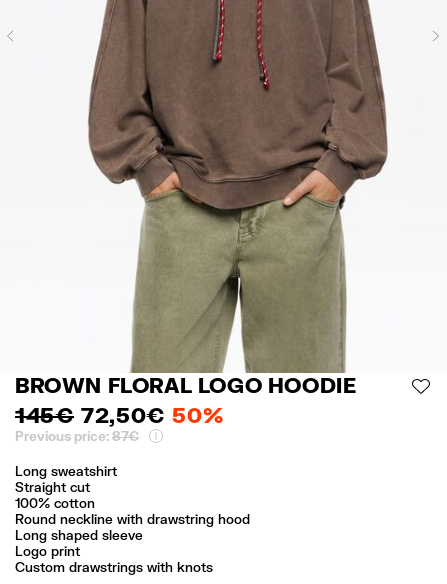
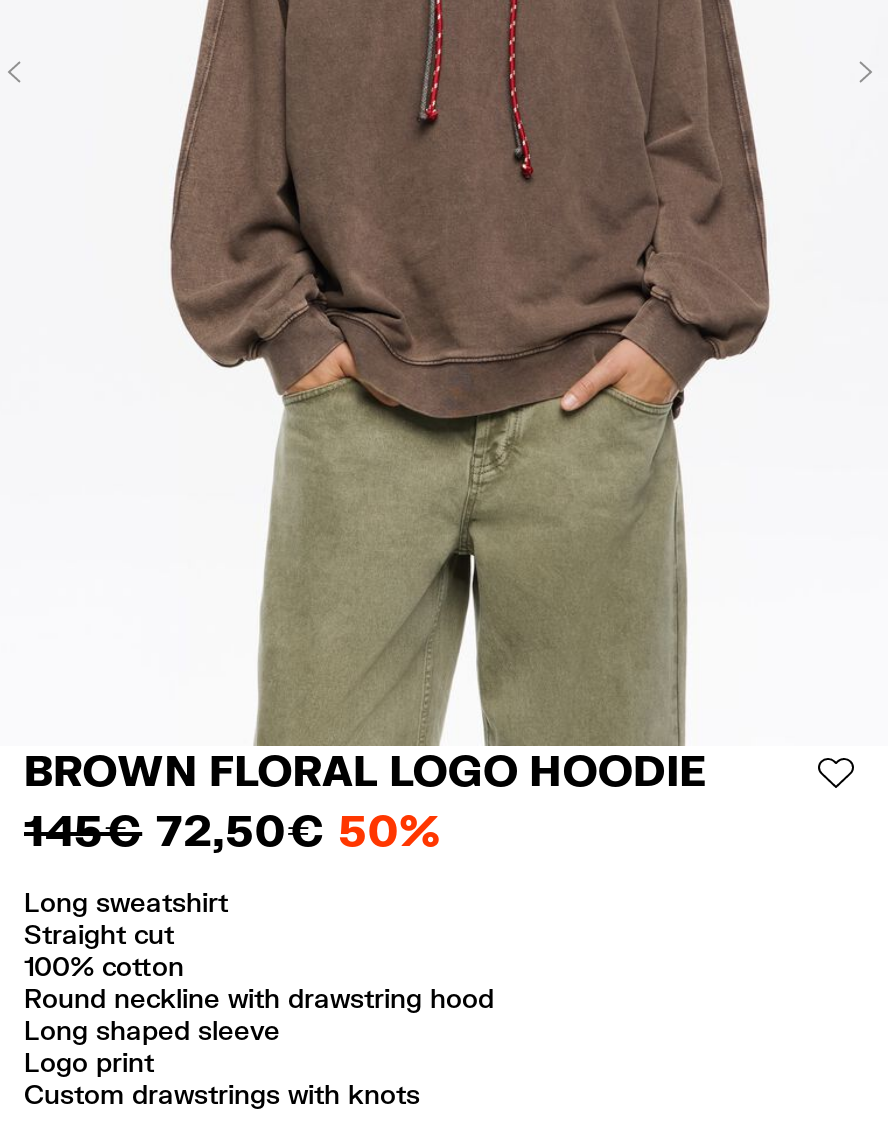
[15,428,139,444] Previous price: 87 € -> none

